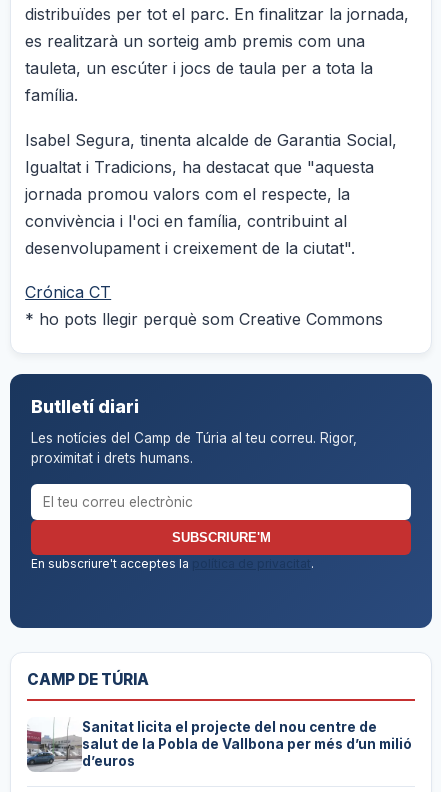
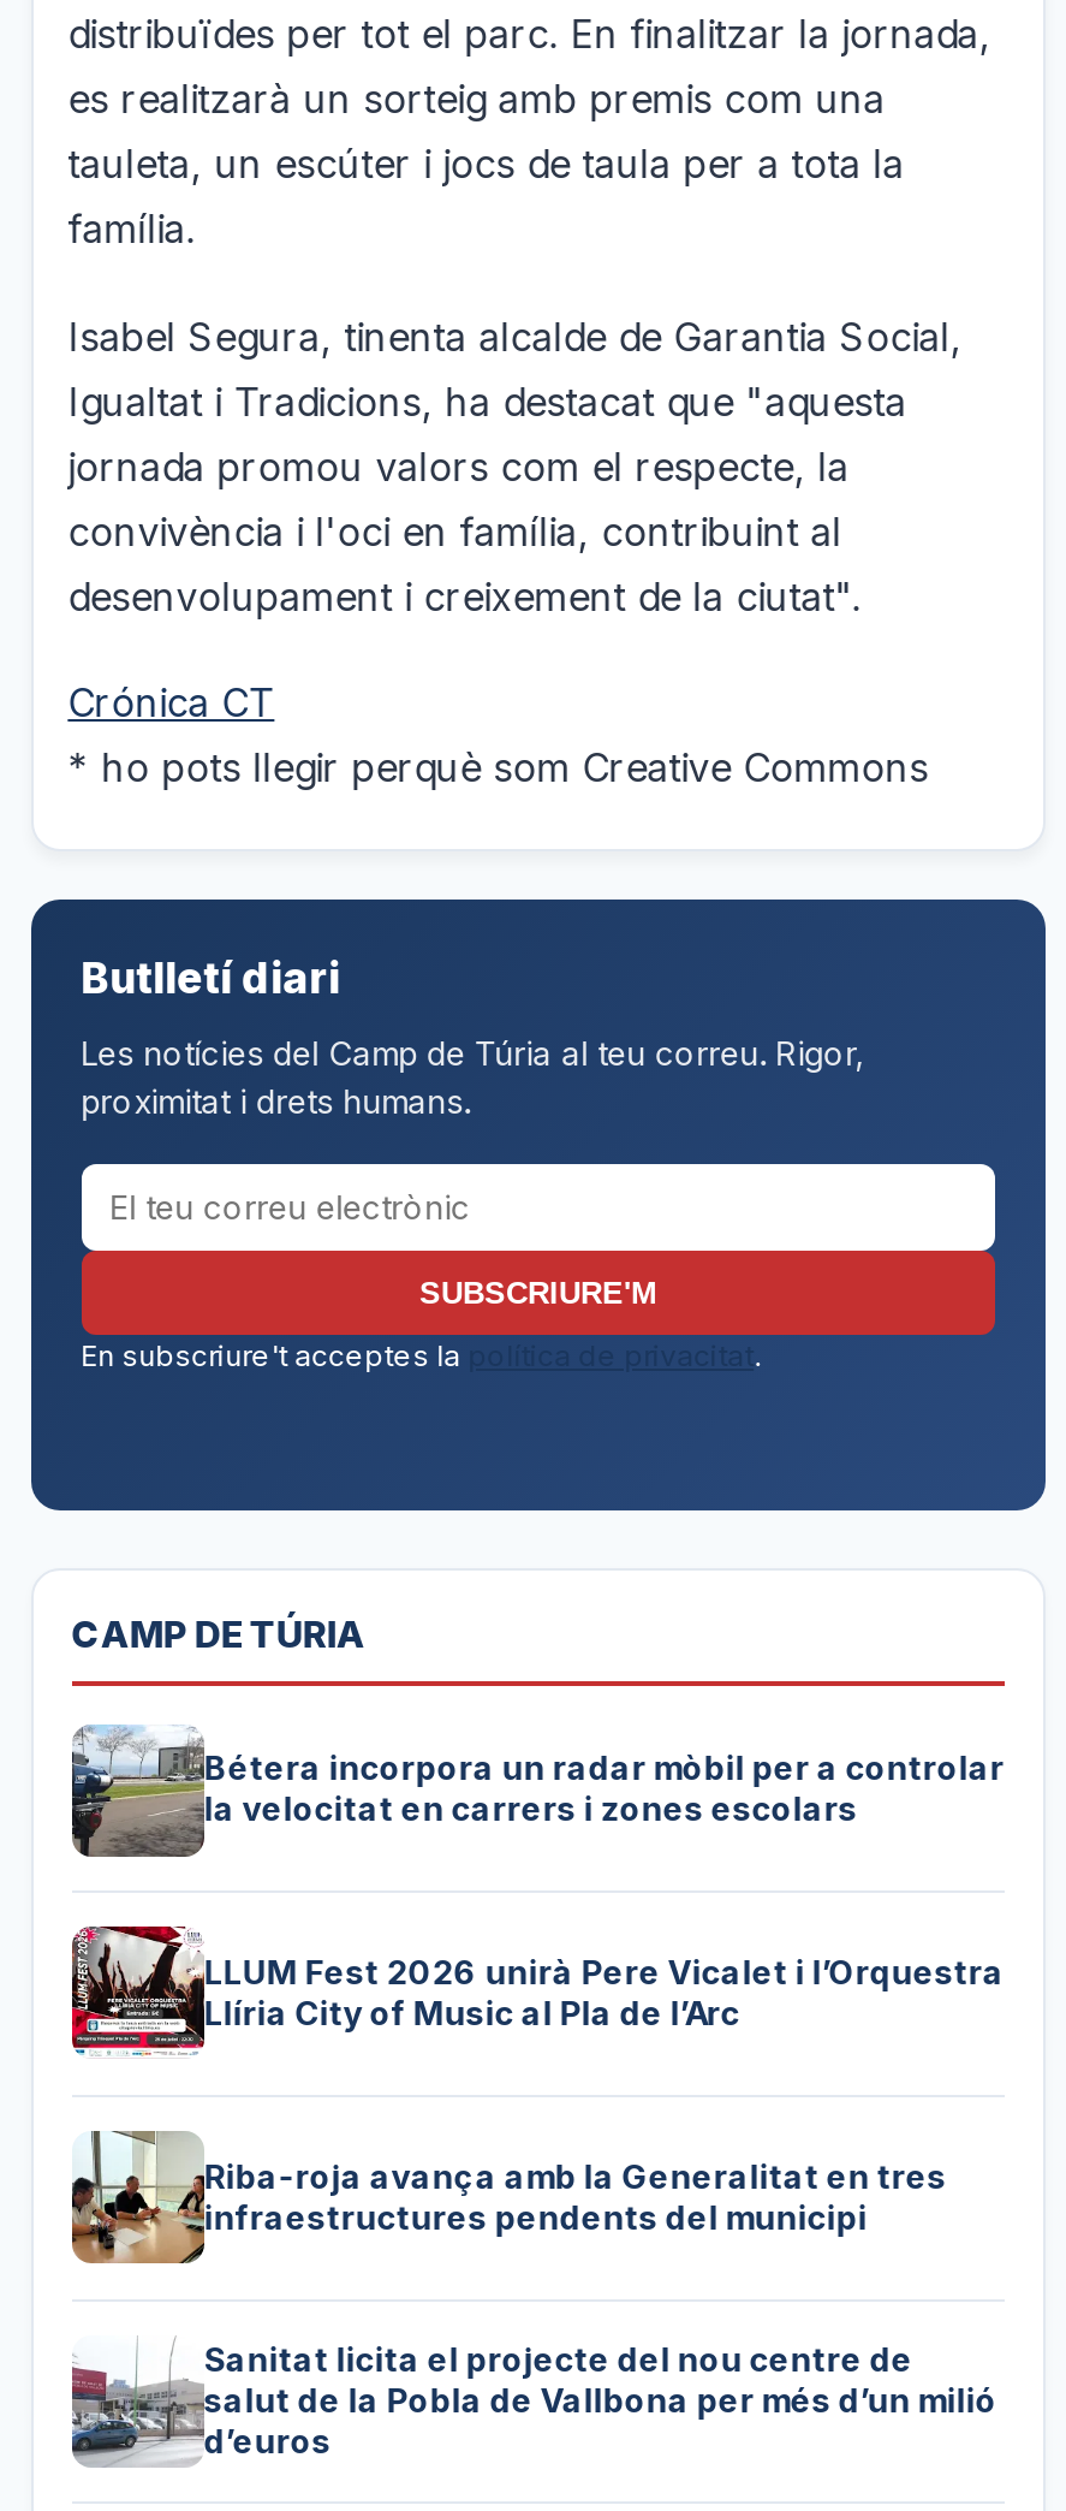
none -> [70,1924,1004,2059] [image] | LLUM Fest 2026 unirà Pere Vicalet i l’Orquestra | Llíria City of Music al Pla de l’Arc
none -> [70,2131,947,2266] [image] | Riba-roja avança amb la Generalitat en tres | infraestructures pendents del municipi
none -> [72,1725,1004,1859] [image] | Bétera incorpora un radar mòbil per a controlar | la velocitat en carrers i zones escolars

